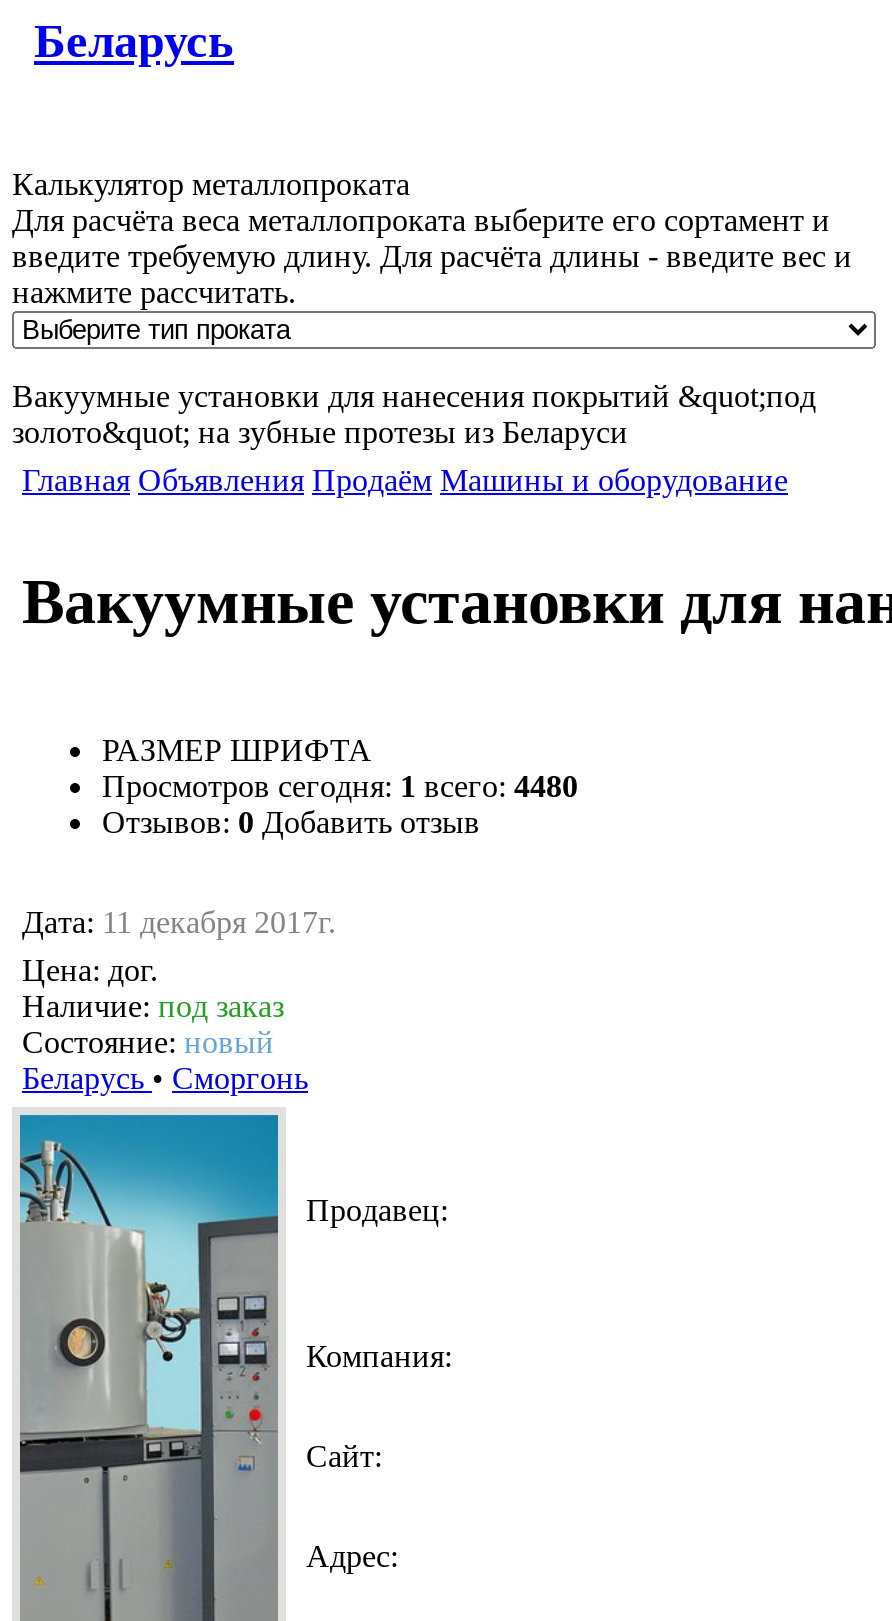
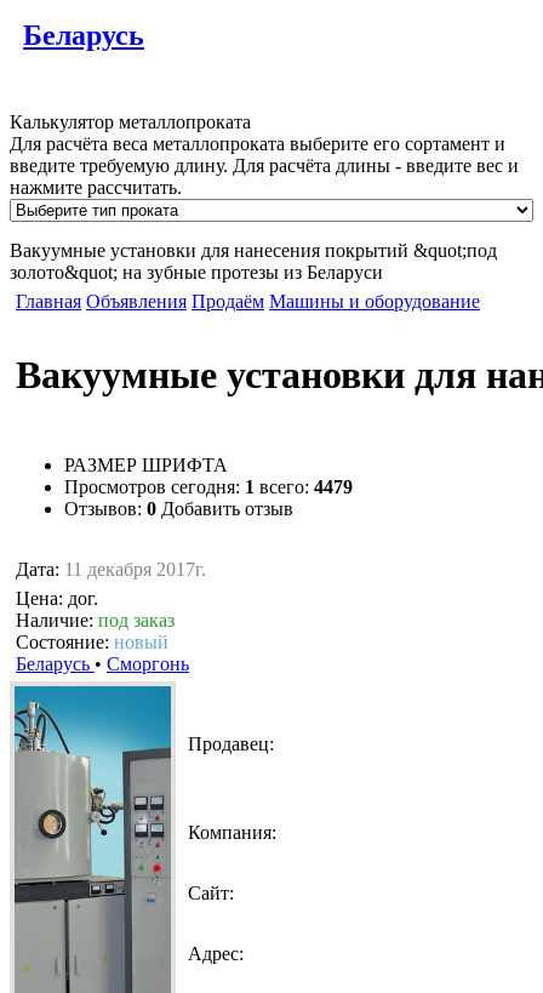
[102,770,578,804] Просмотров сегодня: 1 всего: 4480 -> [64,477,353,498] Просмотров сегодня: 1 всего: 4479

